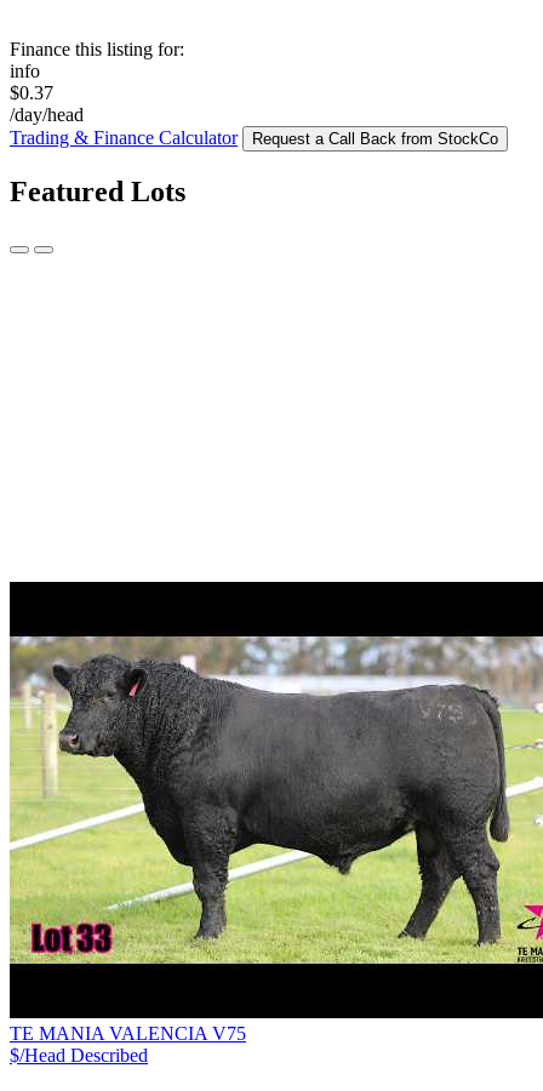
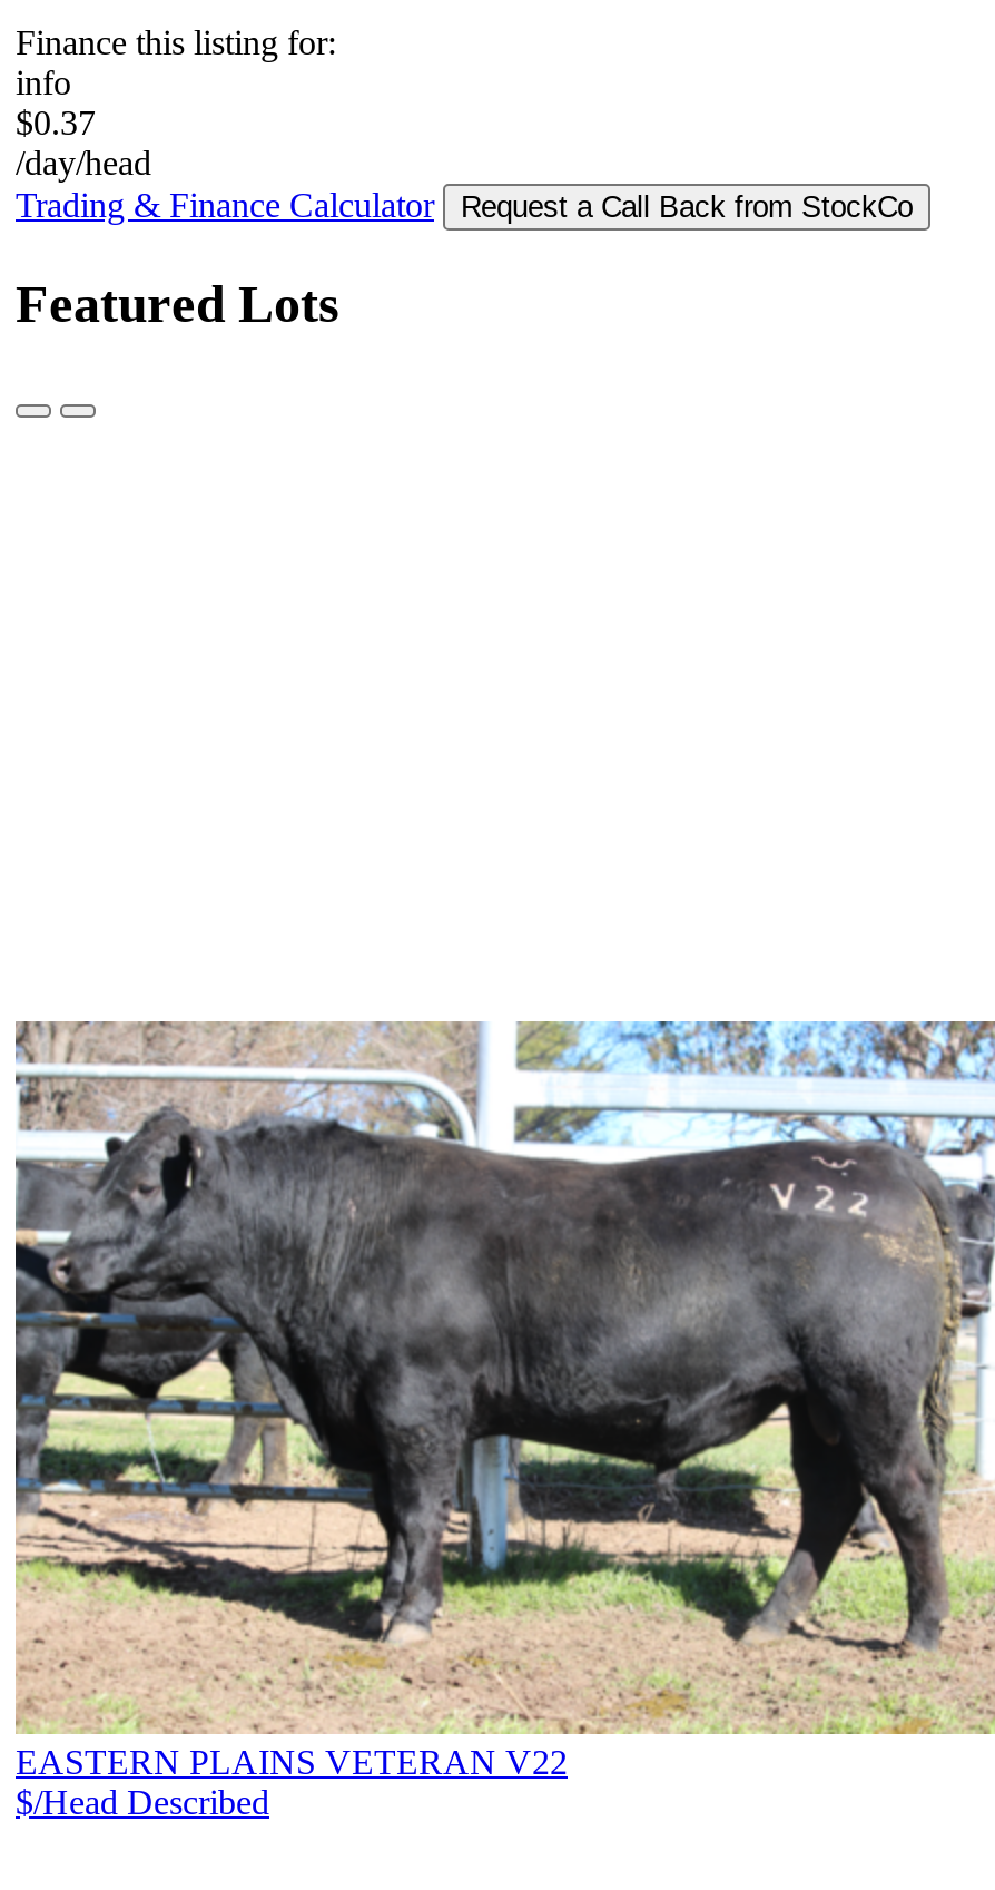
[8,581,539,1043] [image] | TE MANIA VALENCIA V75 -> [13,1019,988,1780] [image] | EASTERN PLAINS VETERAN V22

